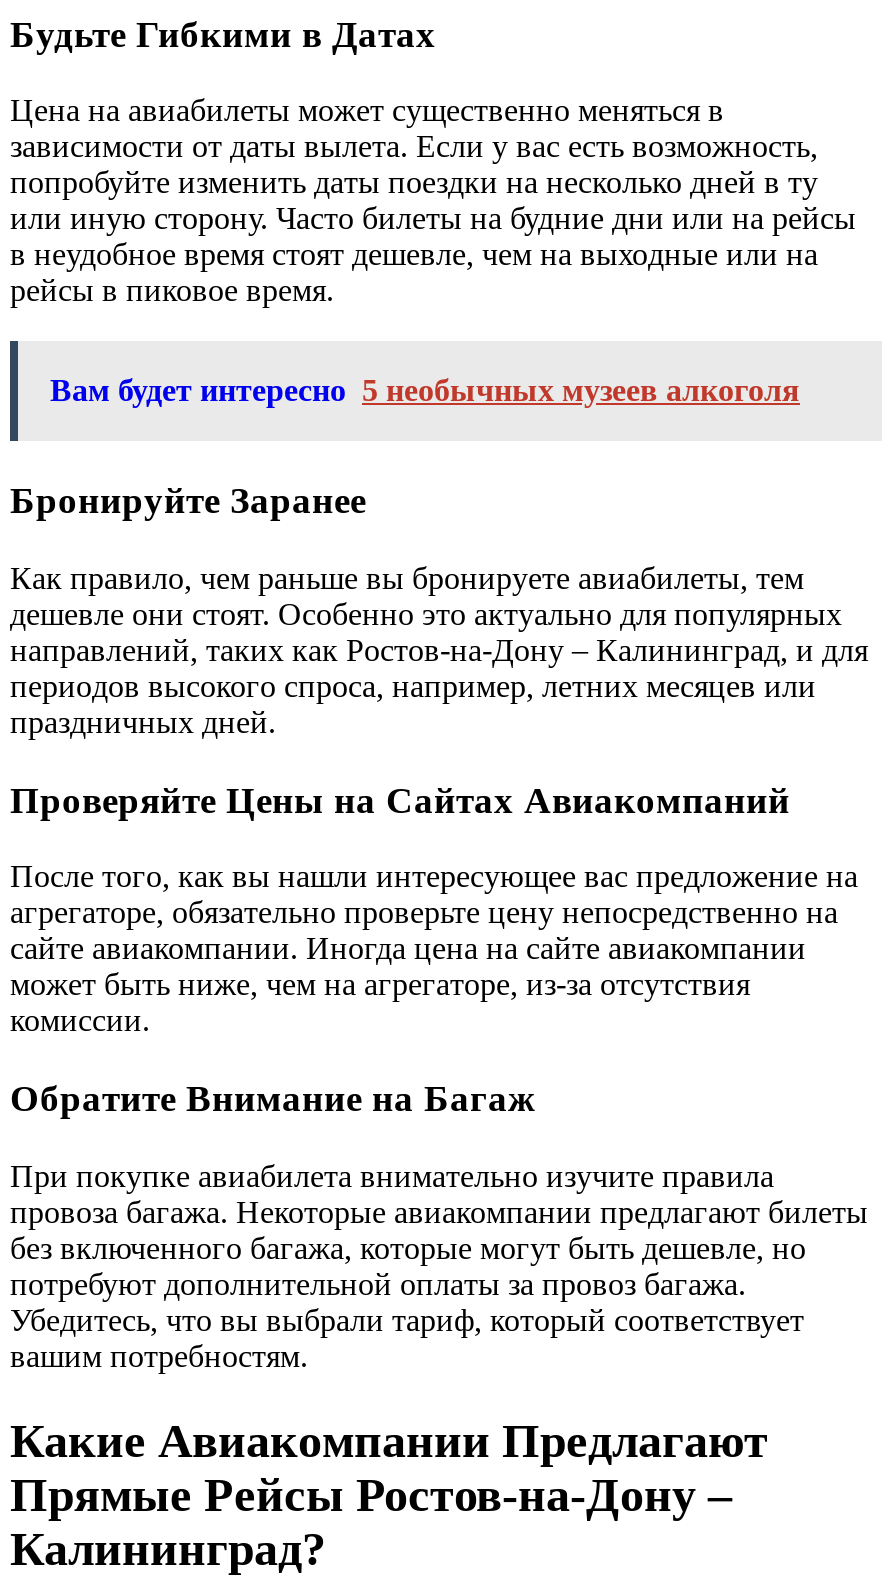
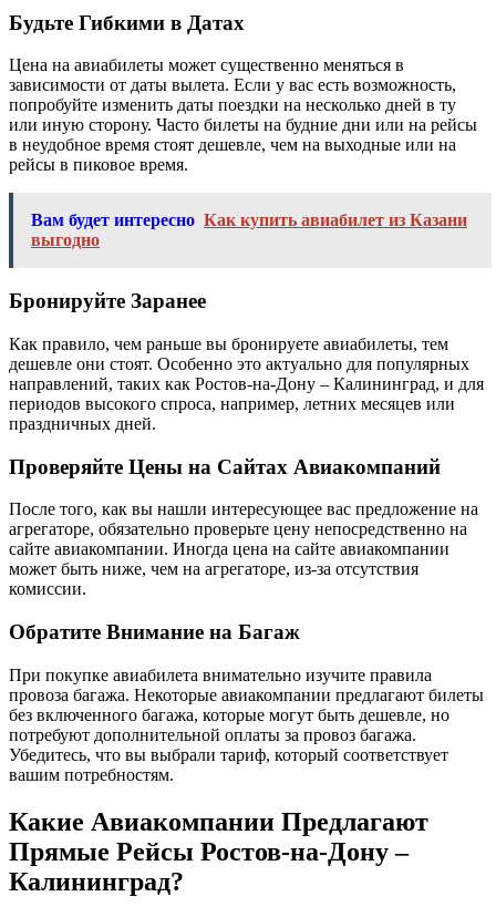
[50,374,800,408] Вам будет интересно 5 необычных музеев алкоголя -> [31,211,467,250] Вам будет интересно Как купить авиабилет из Казани | выгодно

